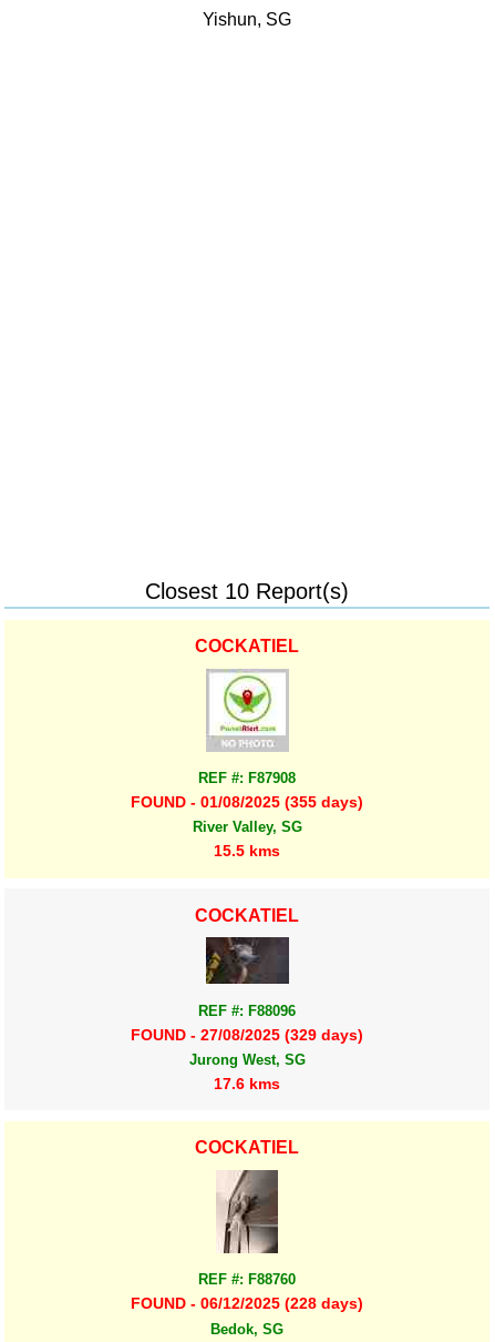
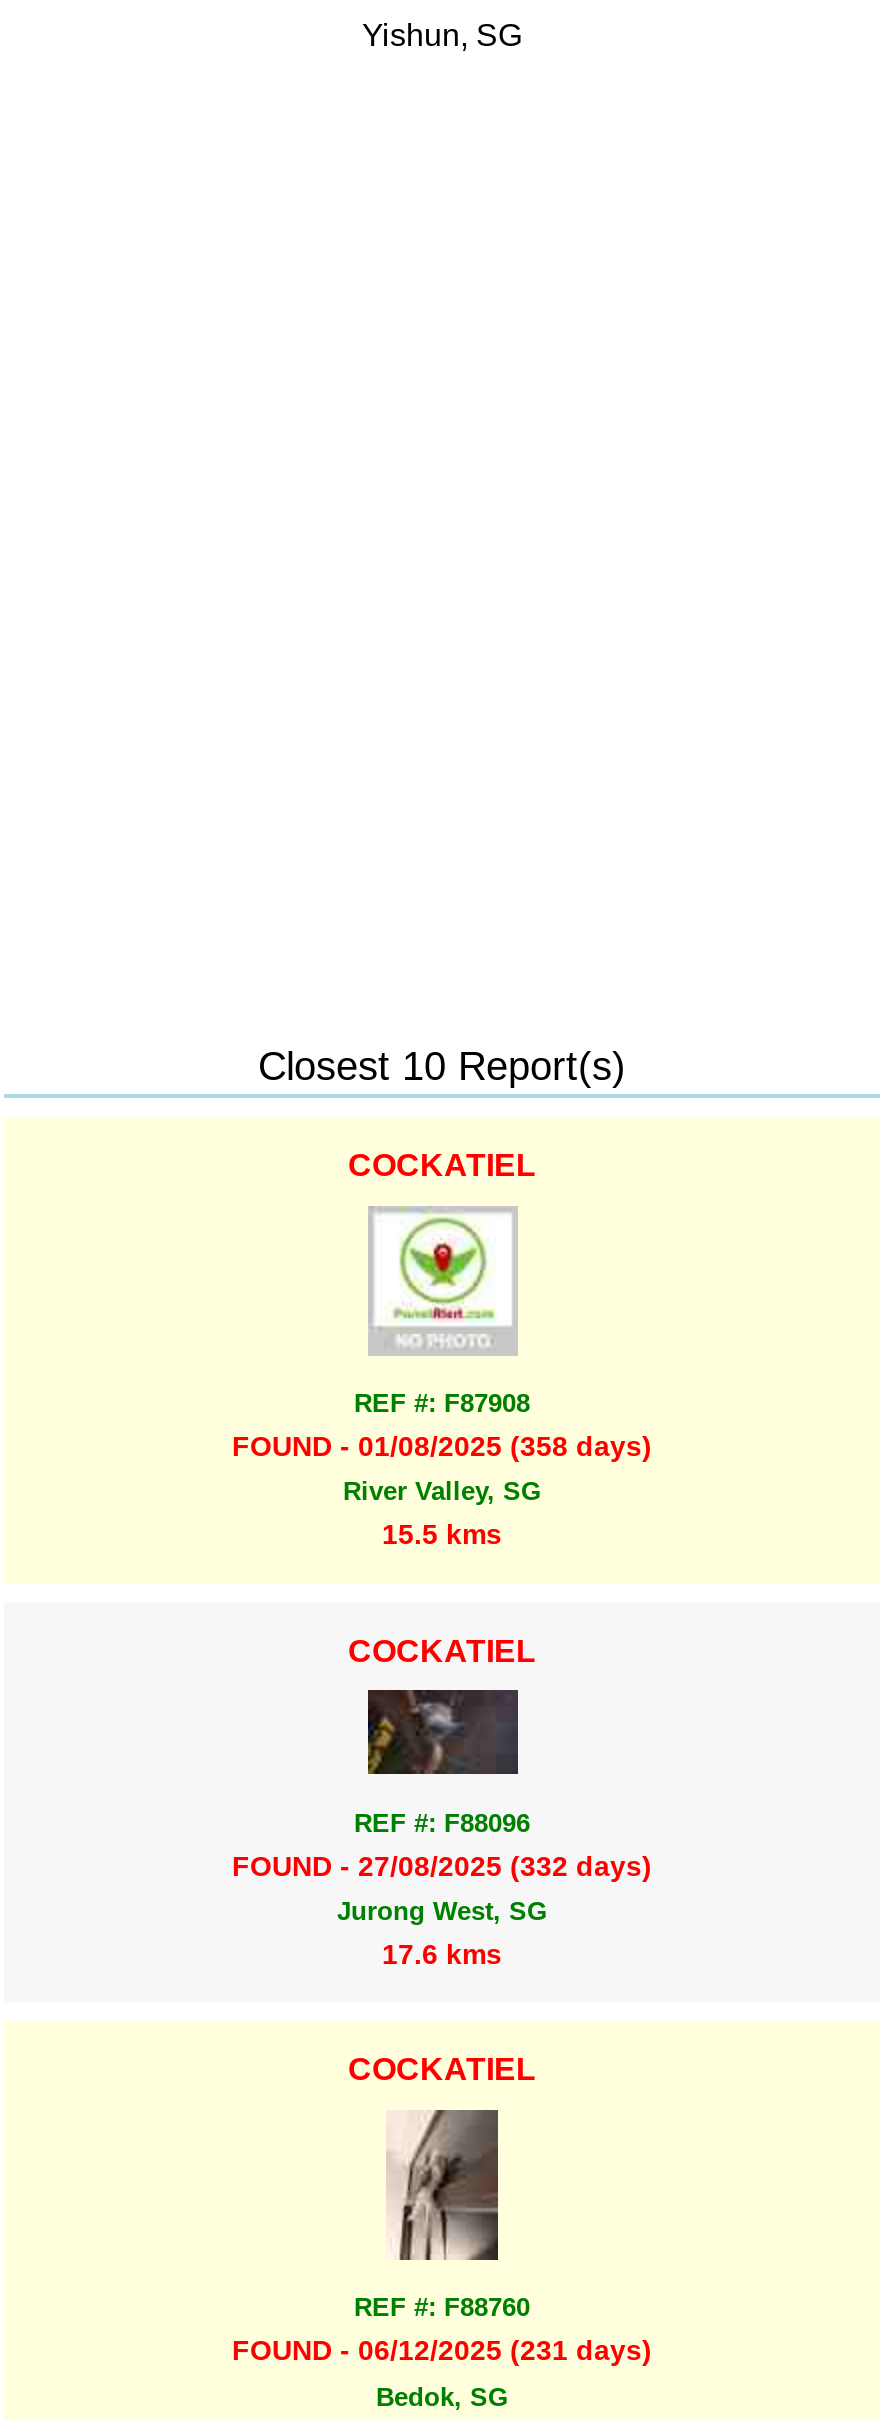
[131,793,363,811] FOUND - 01/08/2025 (355 days) -> [232,1431,652,1463] FOUND - 01/08/2025 (358 days)
[131,1026,363,1043] FOUND - 27/08/2025 (329 days) -> [232,1850,652,1882] FOUND - 27/08/2025 (332 days)
[131,1295,363,1312] FOUND - 06/12/2025 (228 days) -> [232,2335,652,2367] FOUND - 06/12/2025 (231 days)

